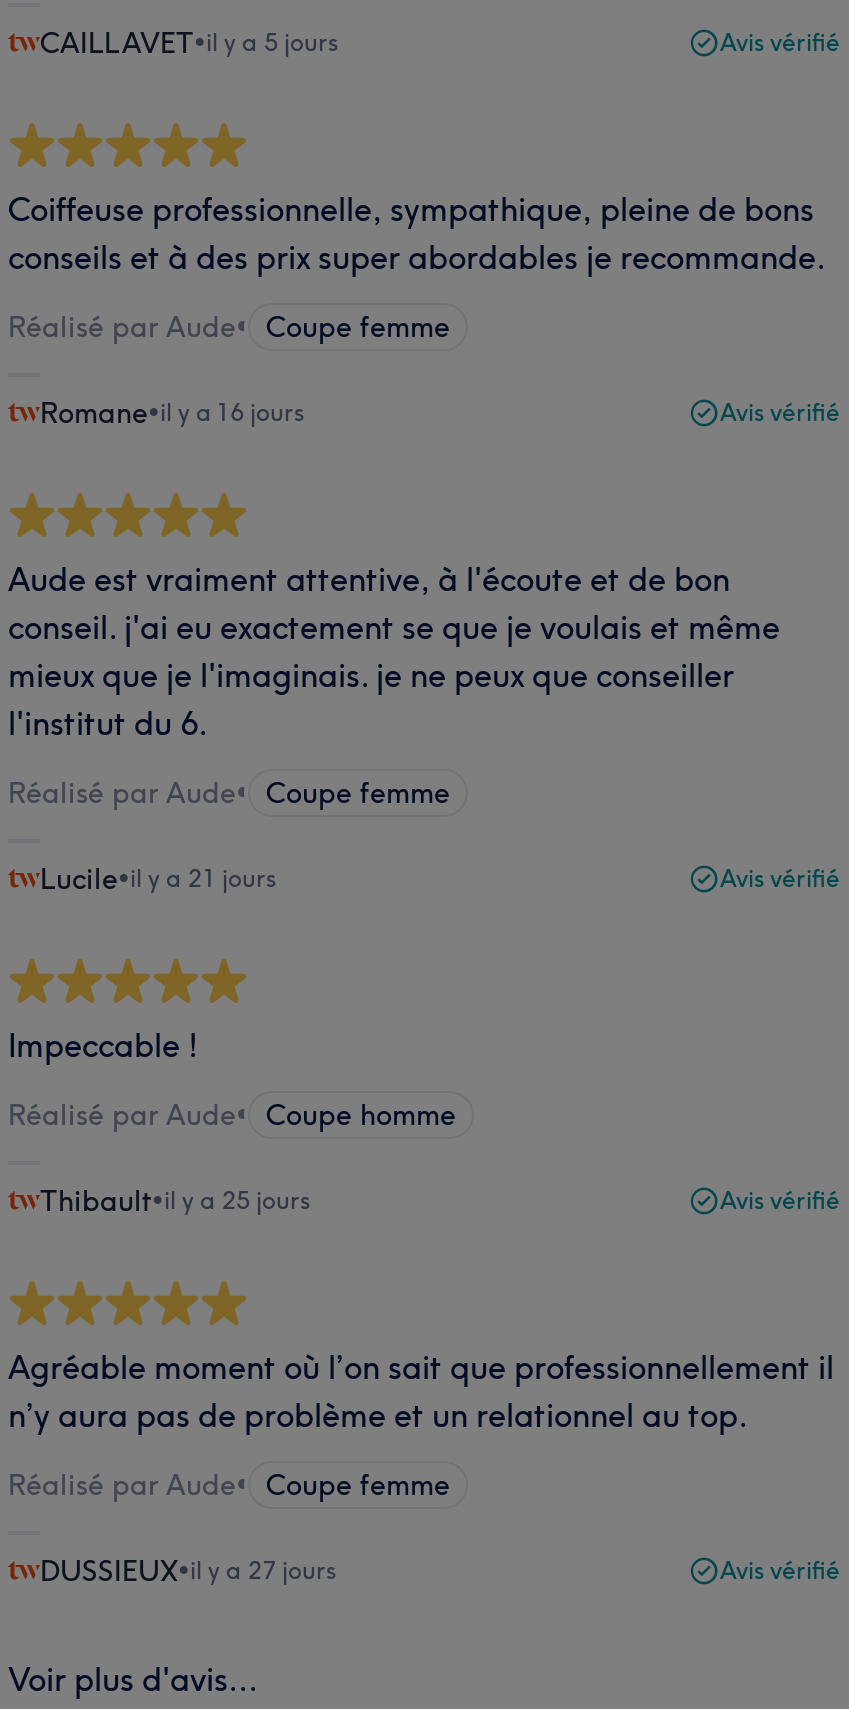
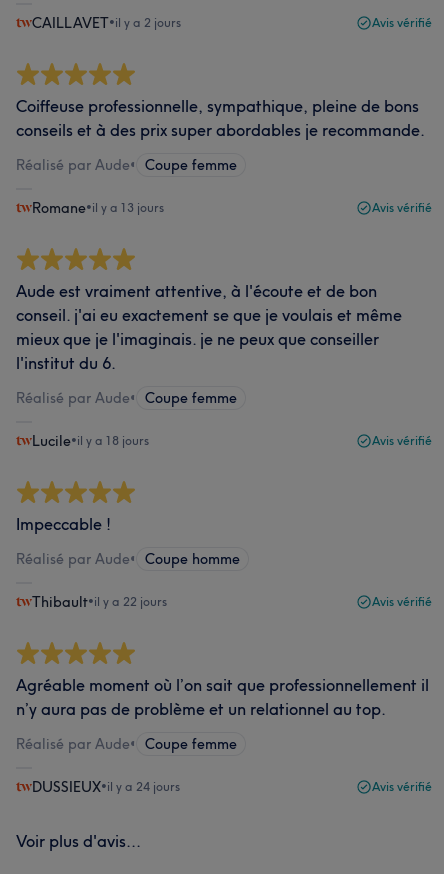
[40,25,338,61] CAILLAVET•il y a 5 jours -> [32,14,181,32] CAILLAVET•il y a 2 jours
[40,395,304,431] Romane•il y a 16 jours -> [32,199,164,217] Romane•il y a 13 jours
[40,861,276,897] Lucile•il y a 21 jours -> [32,432,149,450] Lucile•il y a 18 jours
[40,1183,310,1219] Thibault•il y a 25 jours -> [32,593,167,611] Thibault•il y a 22 jours
[40,1553,336,1589] DUSSIEUX•il y a 27 jours -> [32,778,180,796] DUSSIEUX•il y a 24 jours

